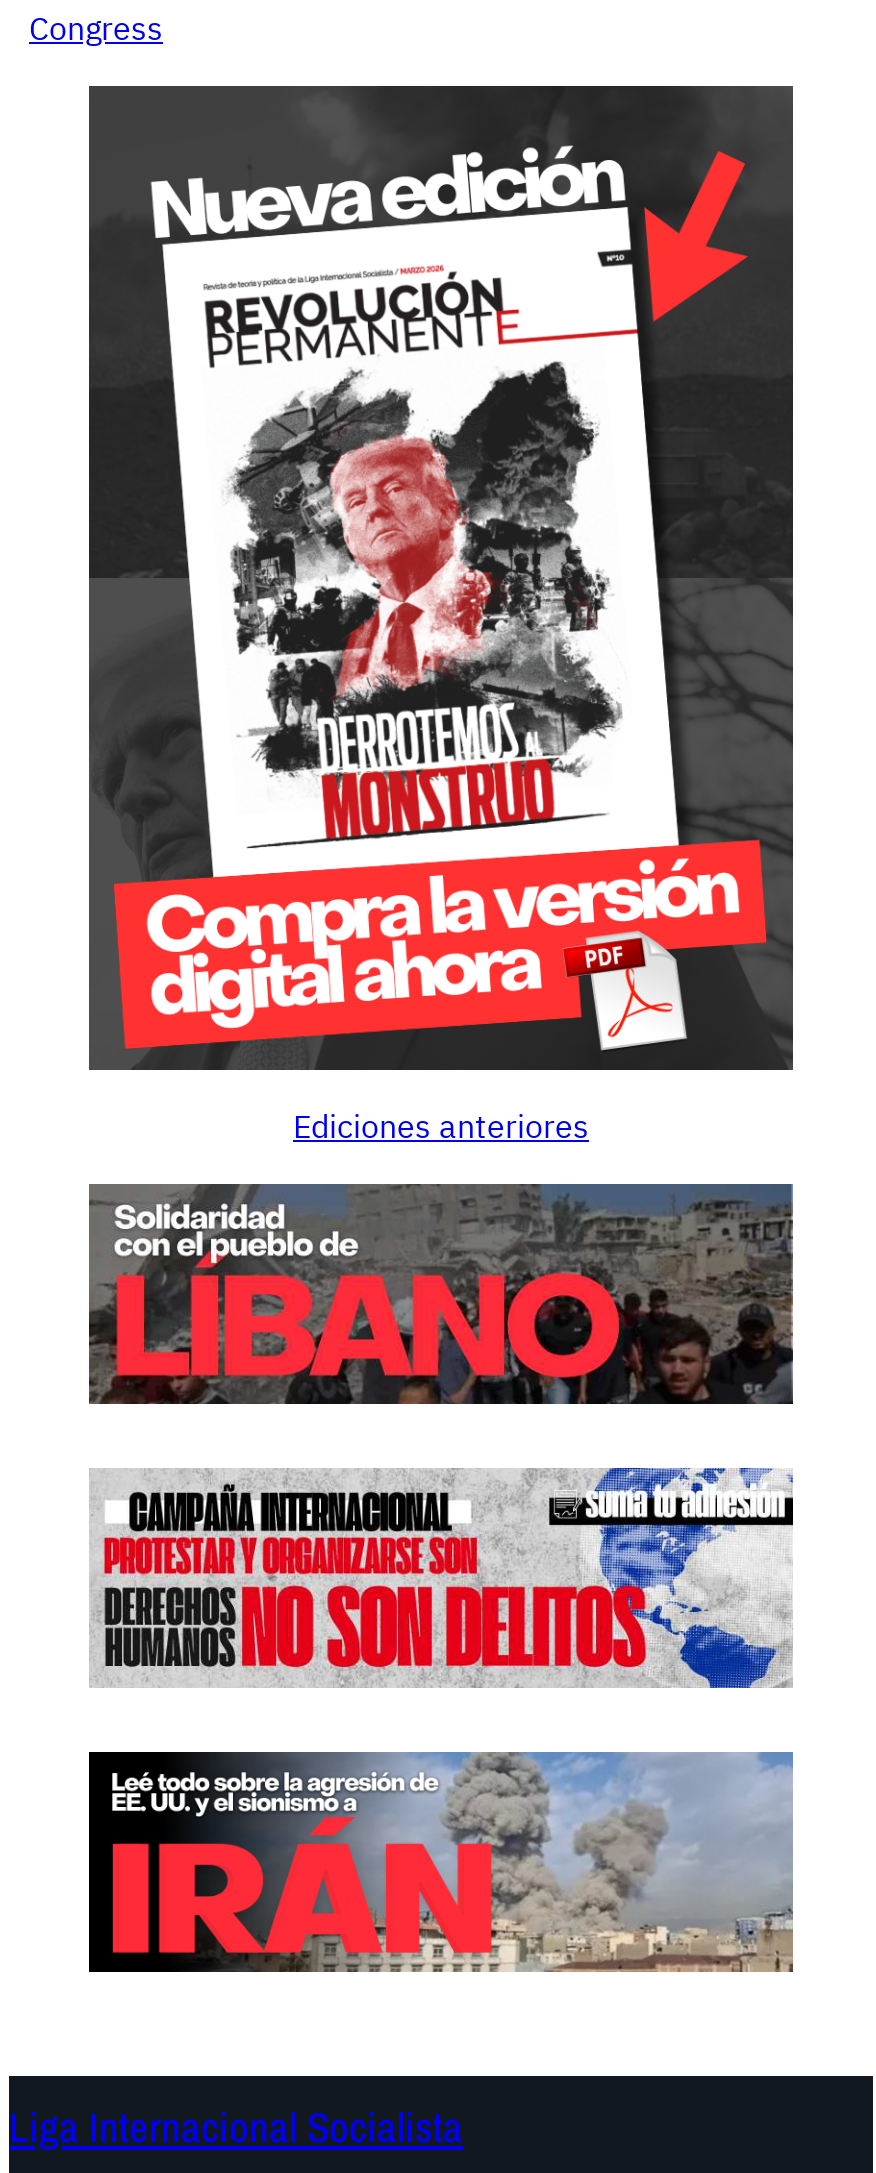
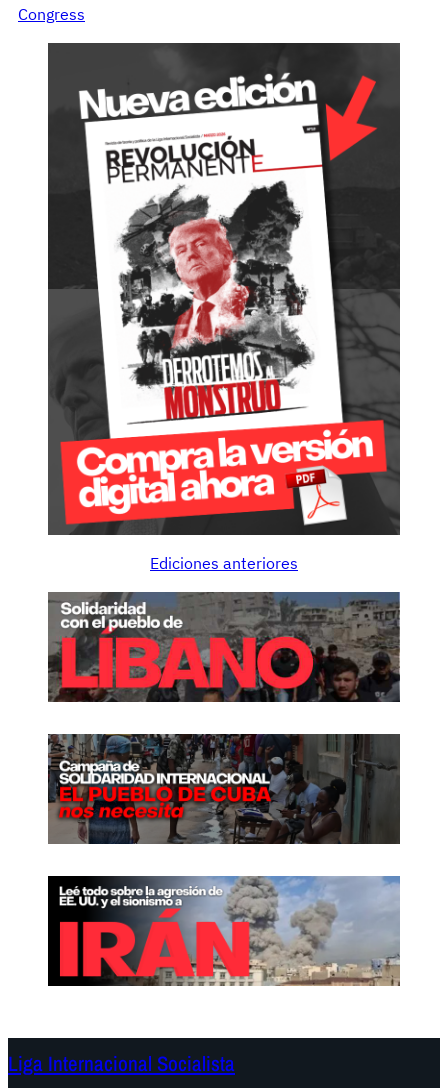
[89,1466,795,1690] [image] -> [47,733,401,845] [image]

